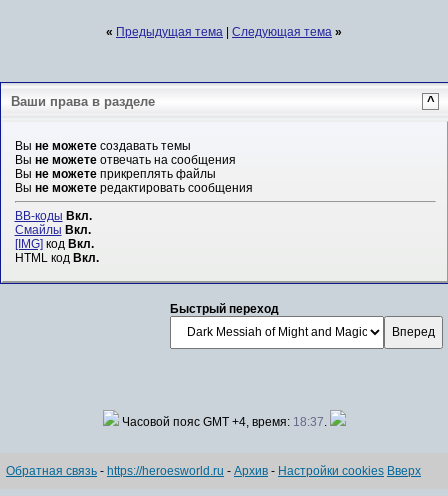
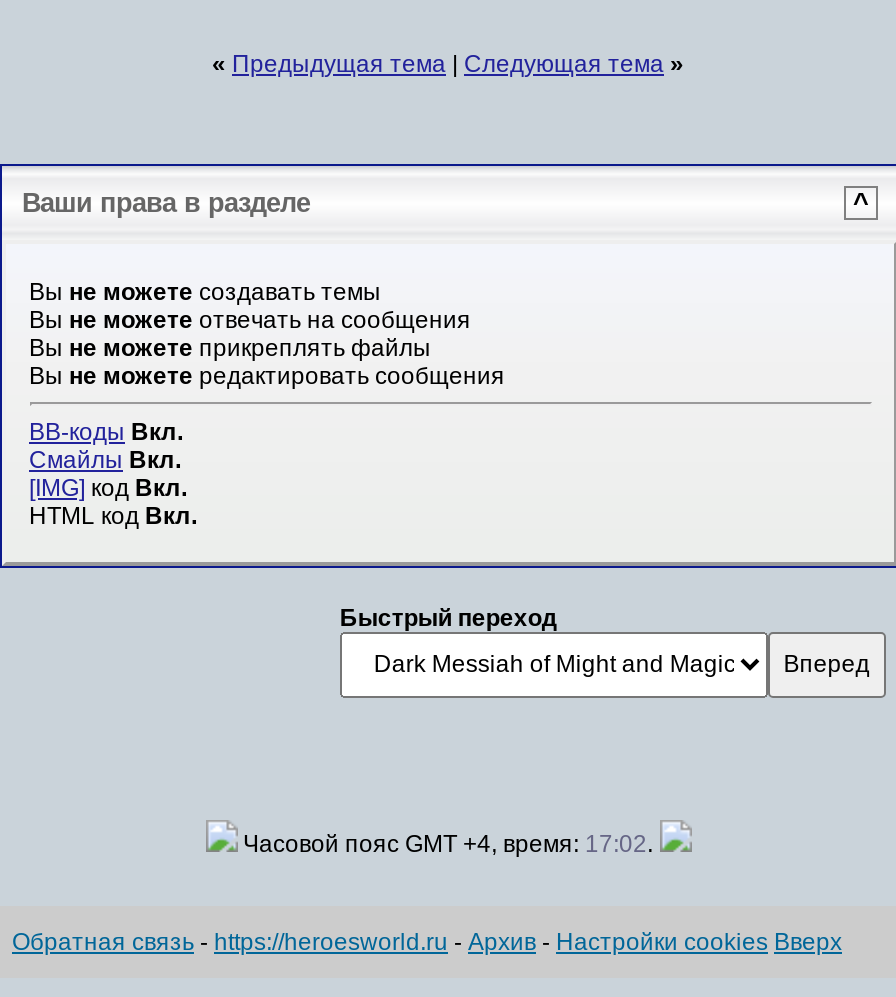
[118,415,329,429] Часовой пояс GMT +4, время: 18:37. -> [237,830,659,858] Часовой пояс GMT +4, время: 17:02.

